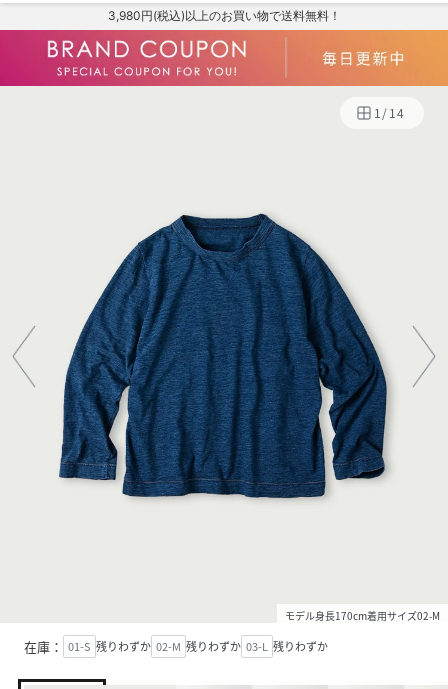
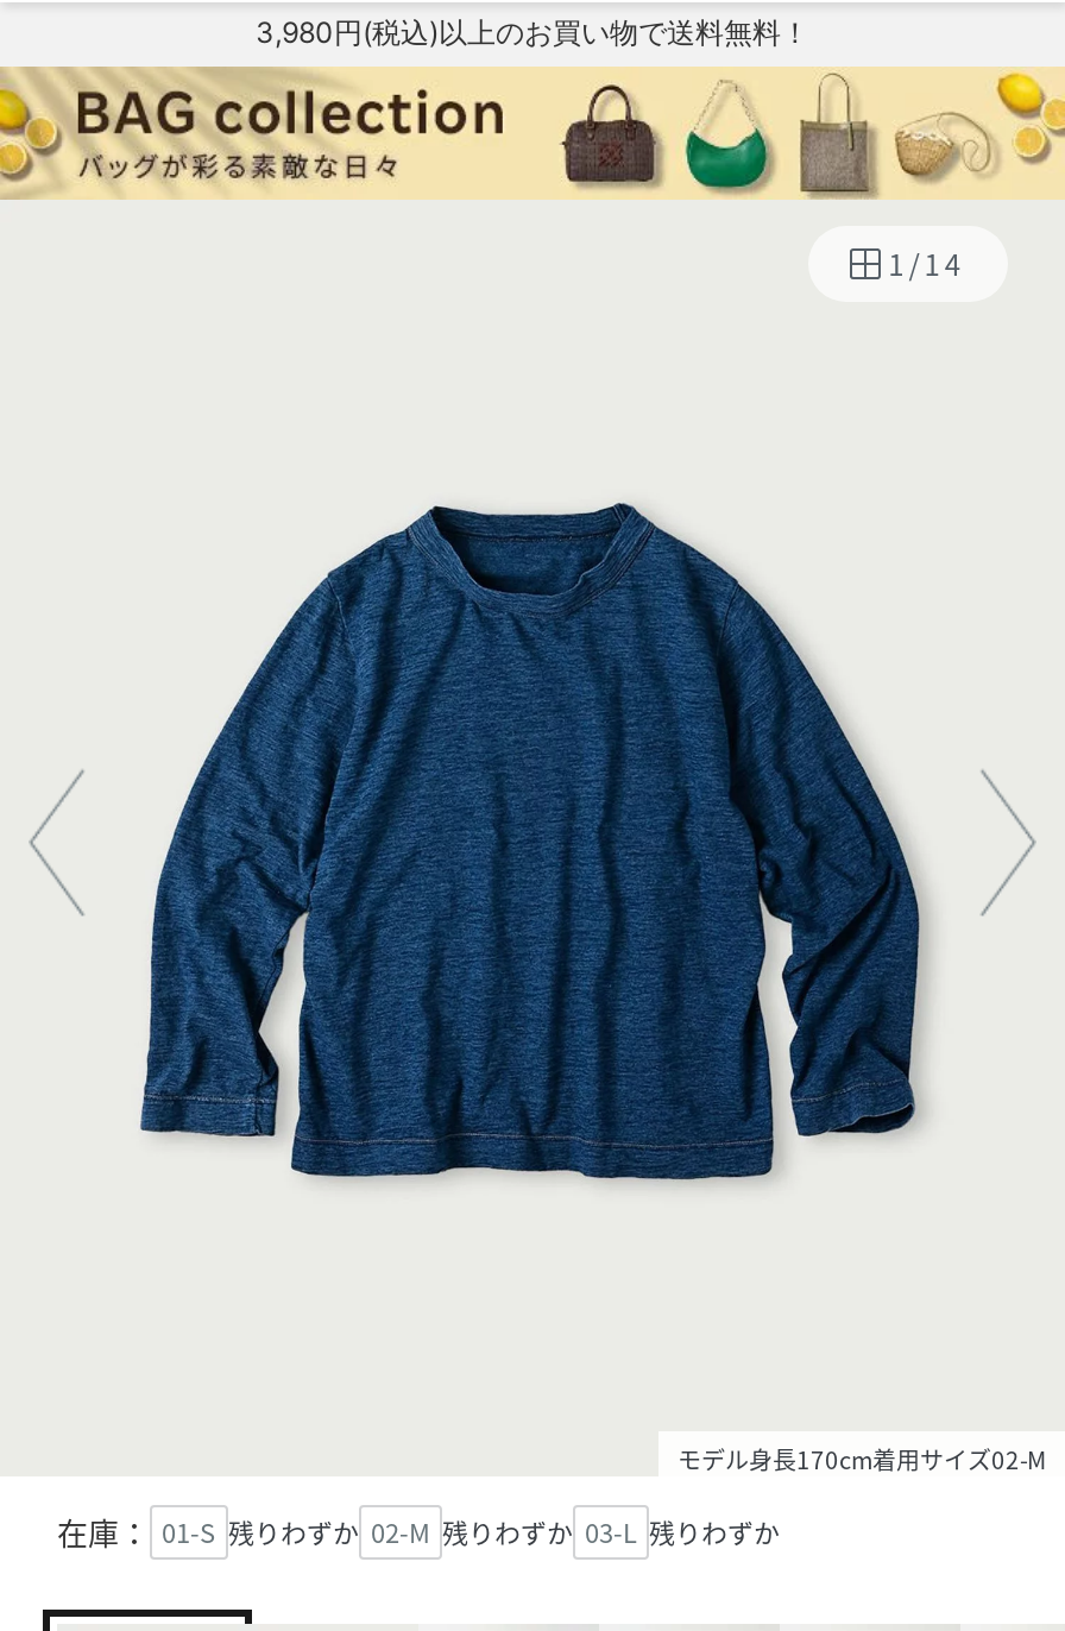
[3,29,445,87] [image] -> [7,67,1058,200] [image]

